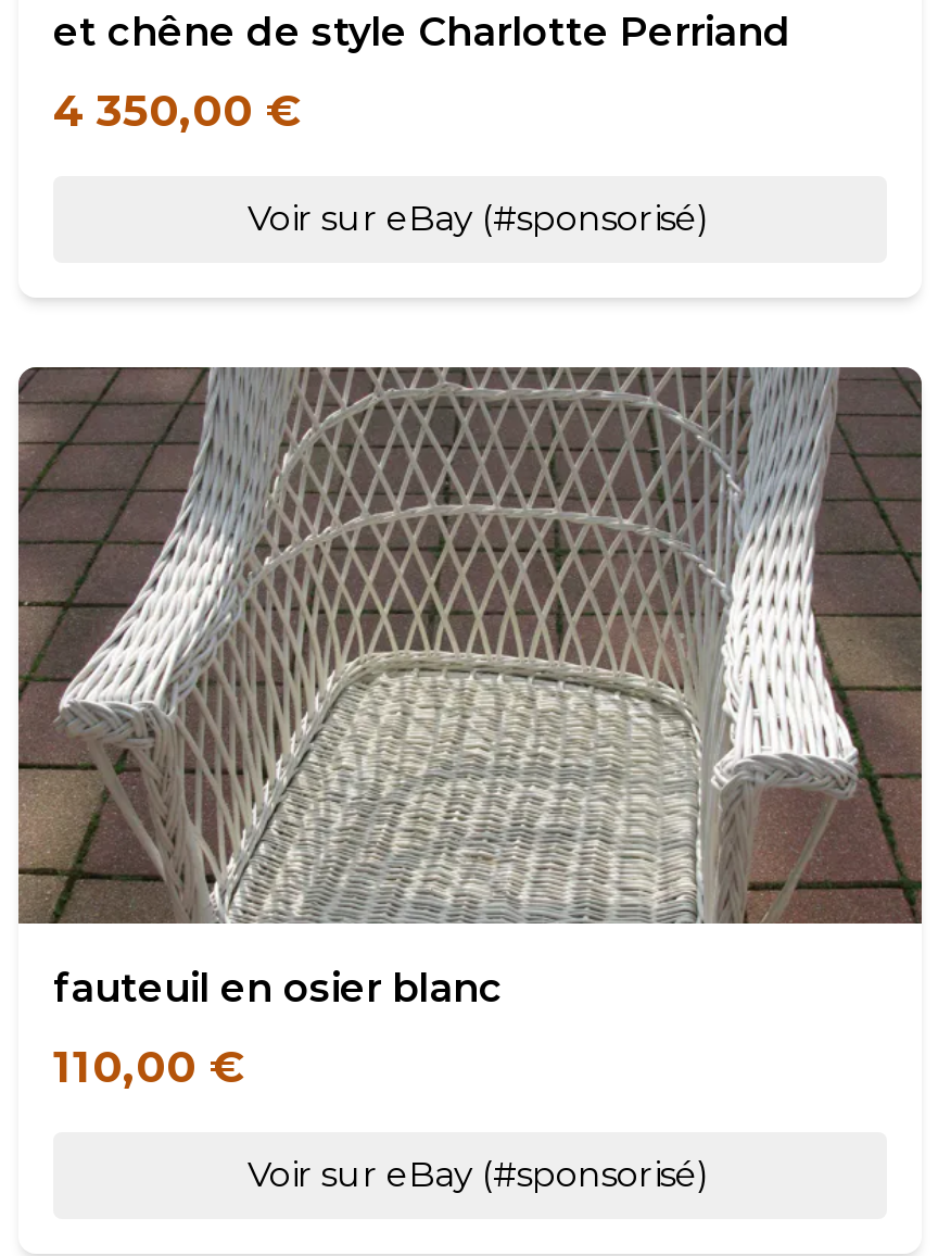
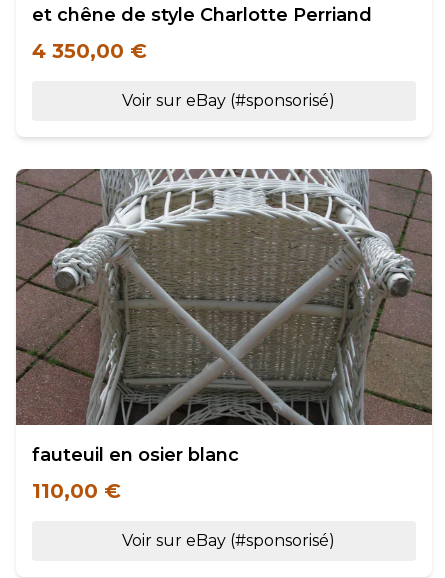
[16,367,922,926] [image] -> [15,169,432,425] [image]

